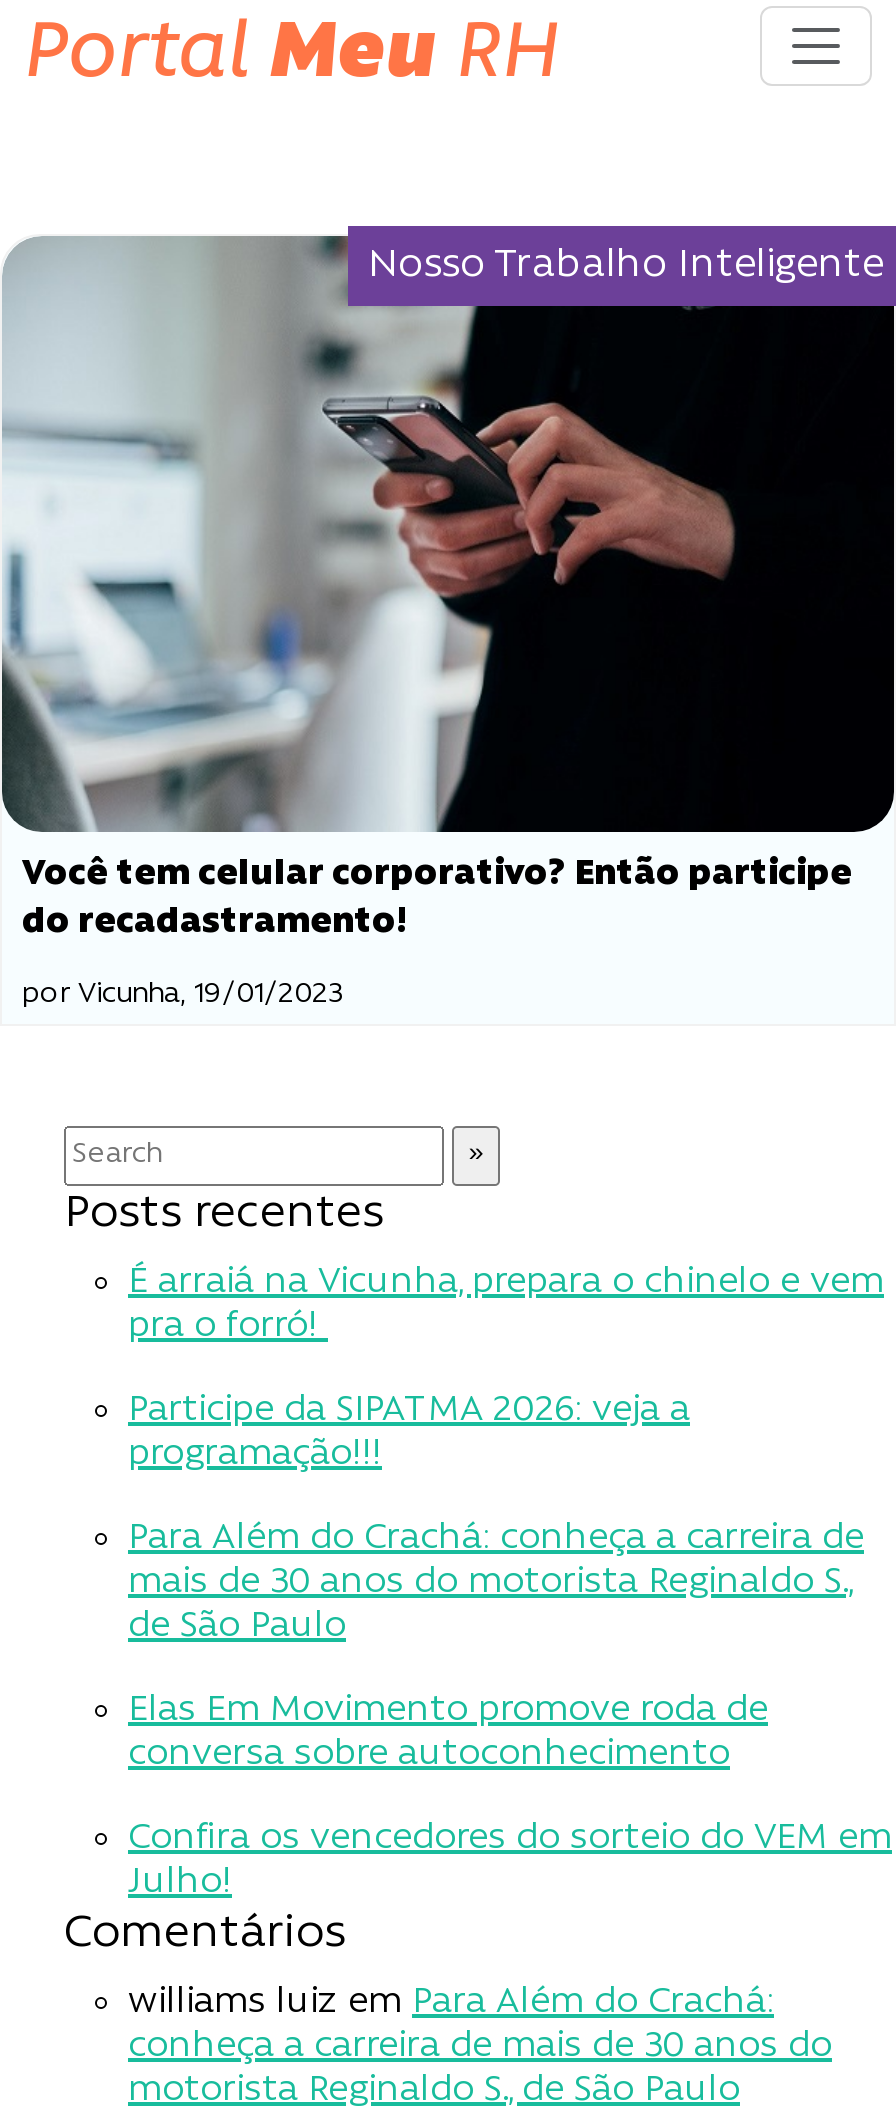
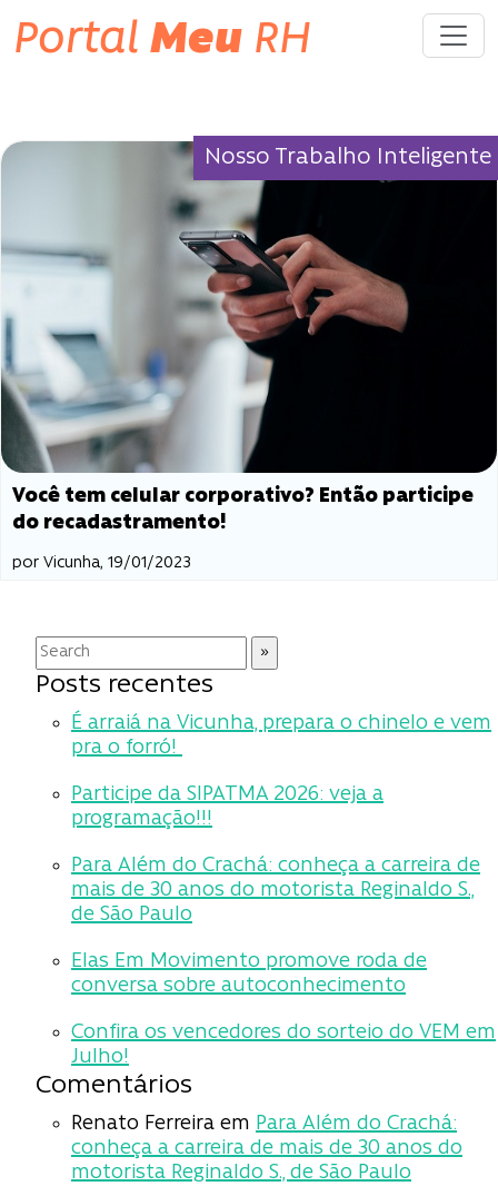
[128,1984,774,2022] williams luiz em Para Além do Crachá: -> [71,1113,457,1135] Renato Ferreira em Para Além do Crachá:

